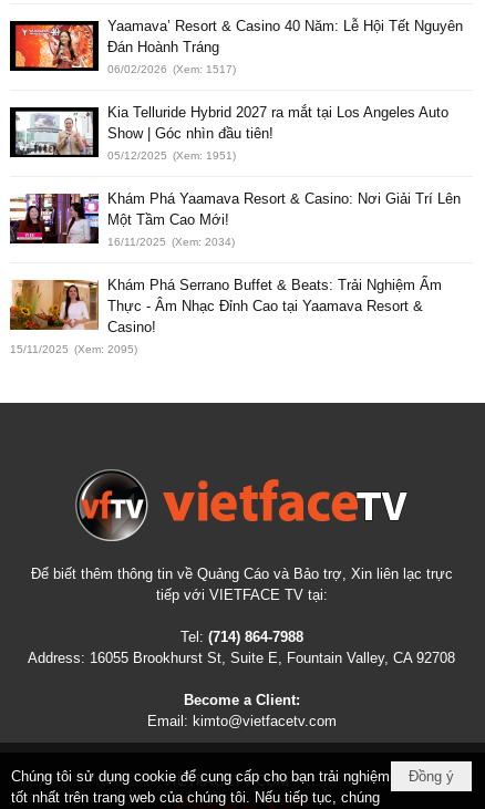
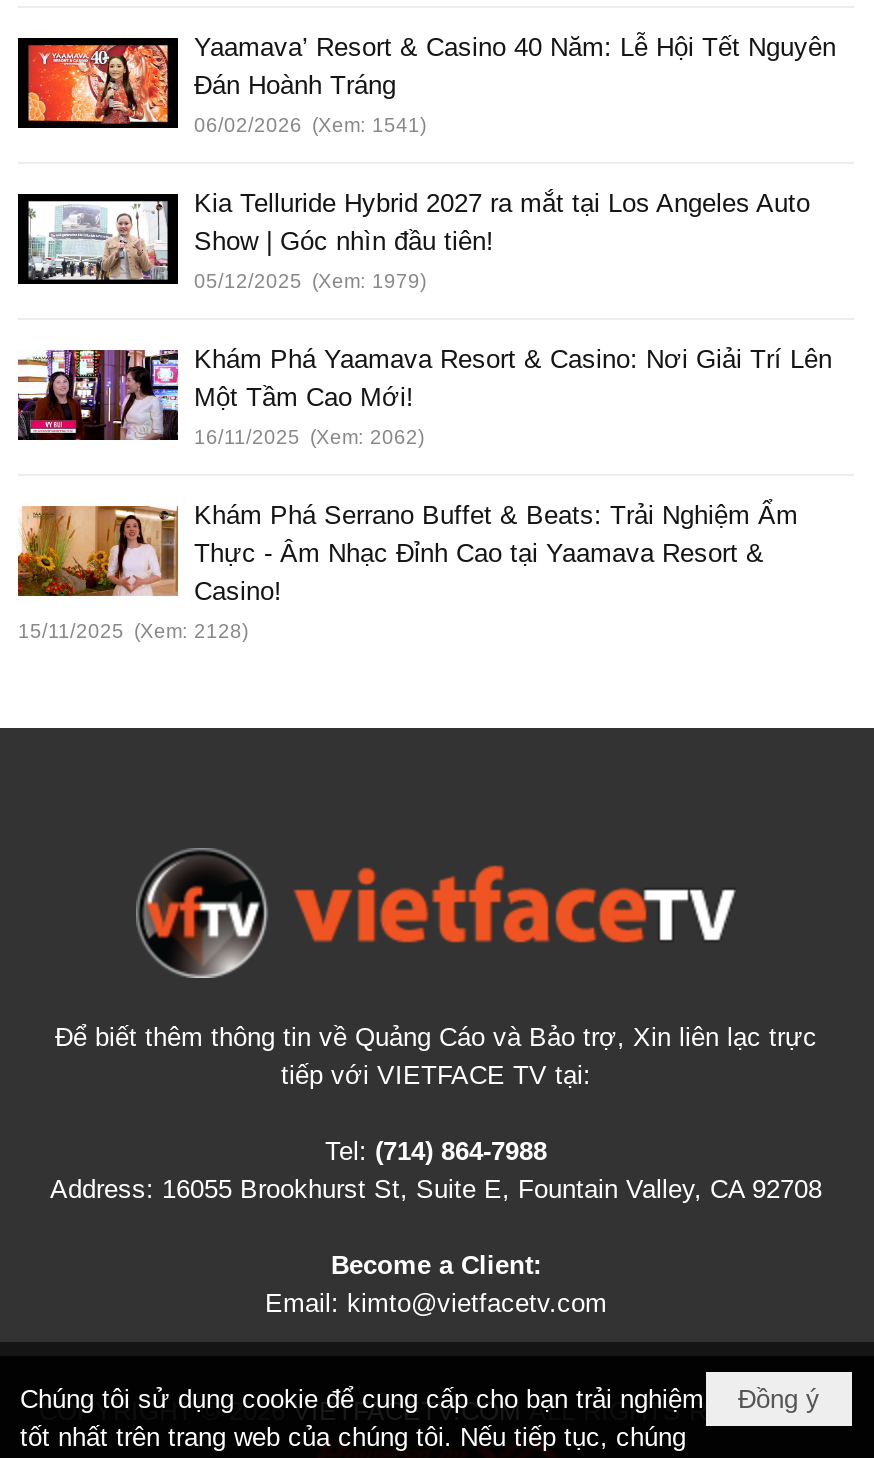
[107,63,236,75] 06/02/2026 (Xem: 1517) -> [194,113,426,135] 06/02/2026 (Xem: 1541)
[107,149,236,161] 05/12/2025 (Xem: 1951) -> [194,269,426,291] 05/12/2025 (Xem: 1979)
[107,235,235,248] 16/11/2025 (Xem: 2034) -> [194,425,424,447] 16/11/2025 (Xem: 2062)
[10,343,137,355] 15/11/2025 (Xem: 2095) -> [18,619,248,641] 15/11/2025 (Xem: 2128)

